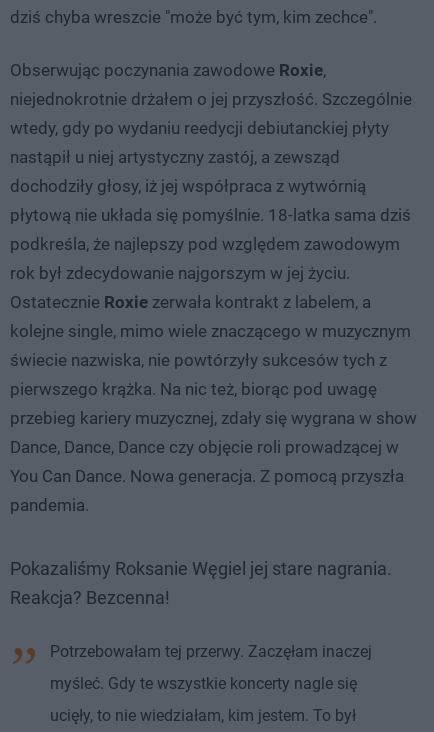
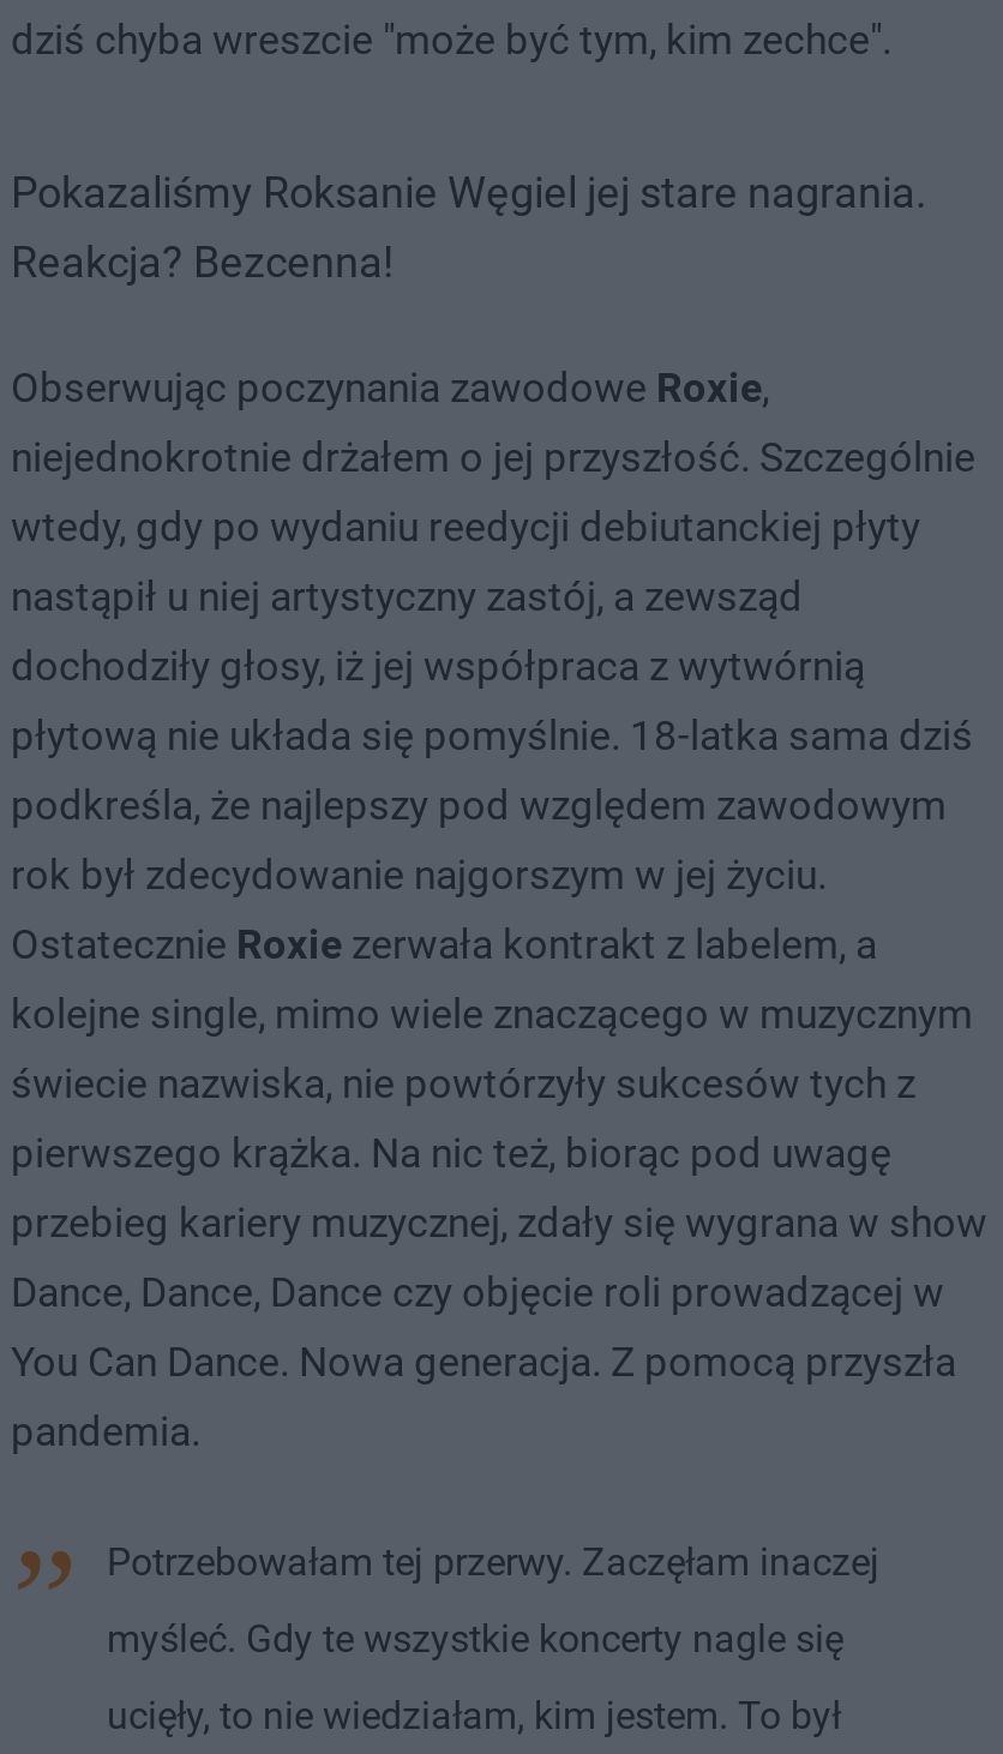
moved [10,60,417,515] -> [11,363,987,1455]: Obserwując poczynania zawodowe Roxie, | niejednokrotnie drżałem o jej przyszłość. Szczególnie | wtedy, gdy po wydaniu reedycji debiutanckiej płyty | ... | You Can Dance. Nowa generacja. Z pomocą przyszła | pandemia.
moved [10,558,392,608] -> [11,166,927,286]: Pokazaliśmy Roksanie Węgiel jej stare nagrania. | Reakcja? Bezcenna!

